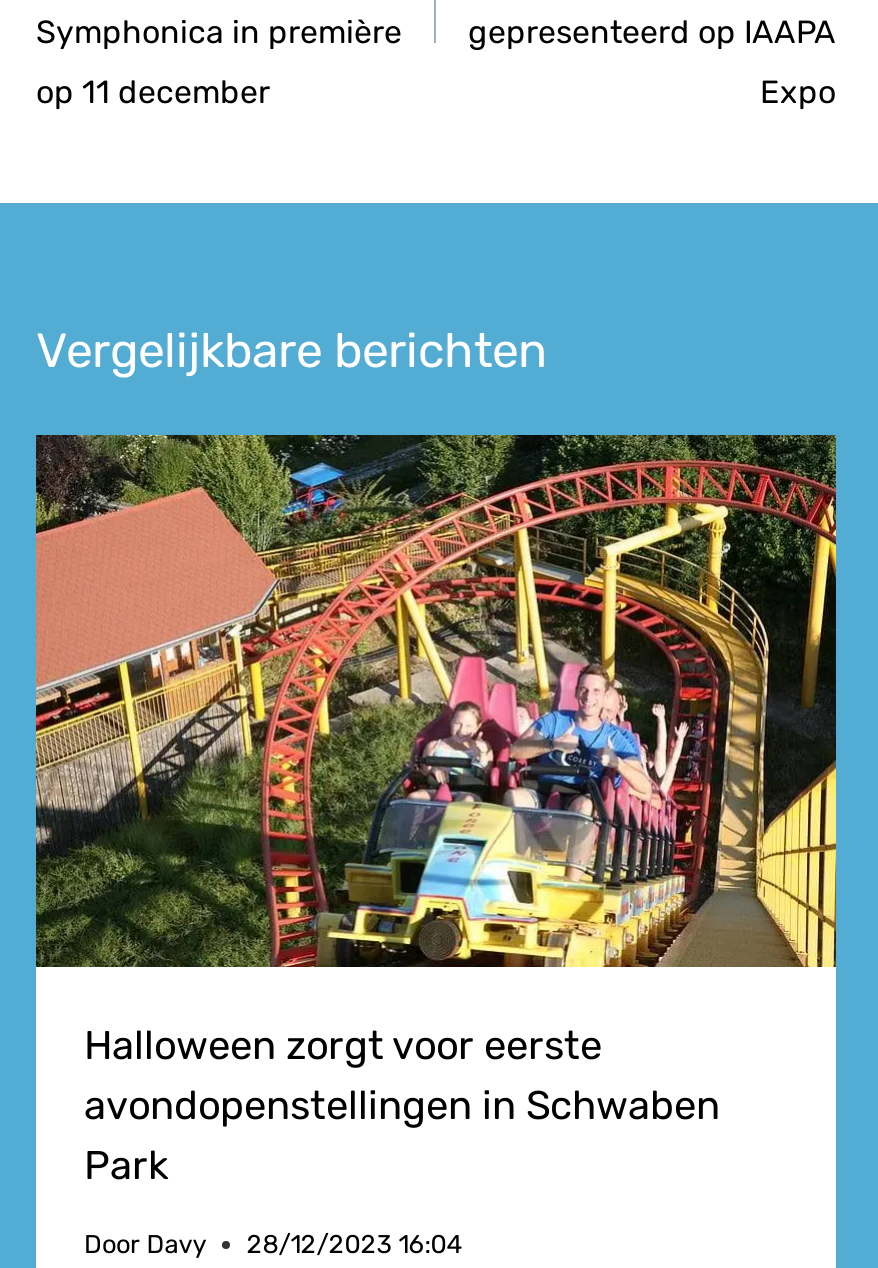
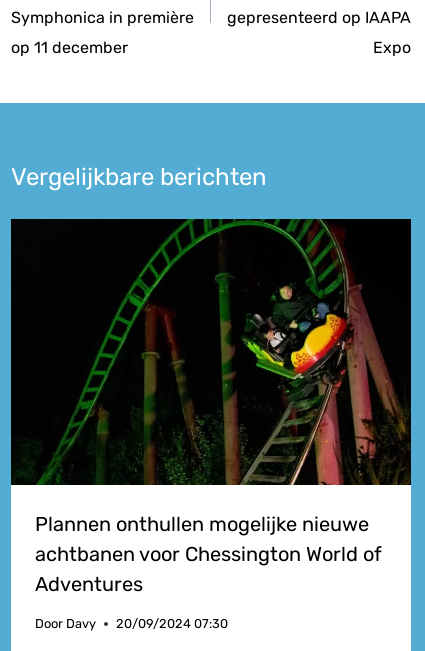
[34,433,838,1190] [image] | Halloween zorgt voor eerste | avondopenstellingen in Schwaben | Park -> [10,218,412,596] [image] | Plannen onthullen mogelijke nieuwe | achtbanen voor Chessington World of | Adventures
[84,1229,462,1259] Door Davy 28/12/2023 16:04 -> [35,616,228,631] Door Davy 20/09/2024 07:30

